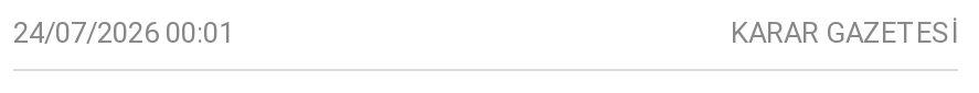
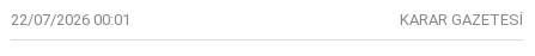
[13,16,234,49] 24/07/2026 00:01 -> [11,10,130,28] 22/07/2026 00:01

